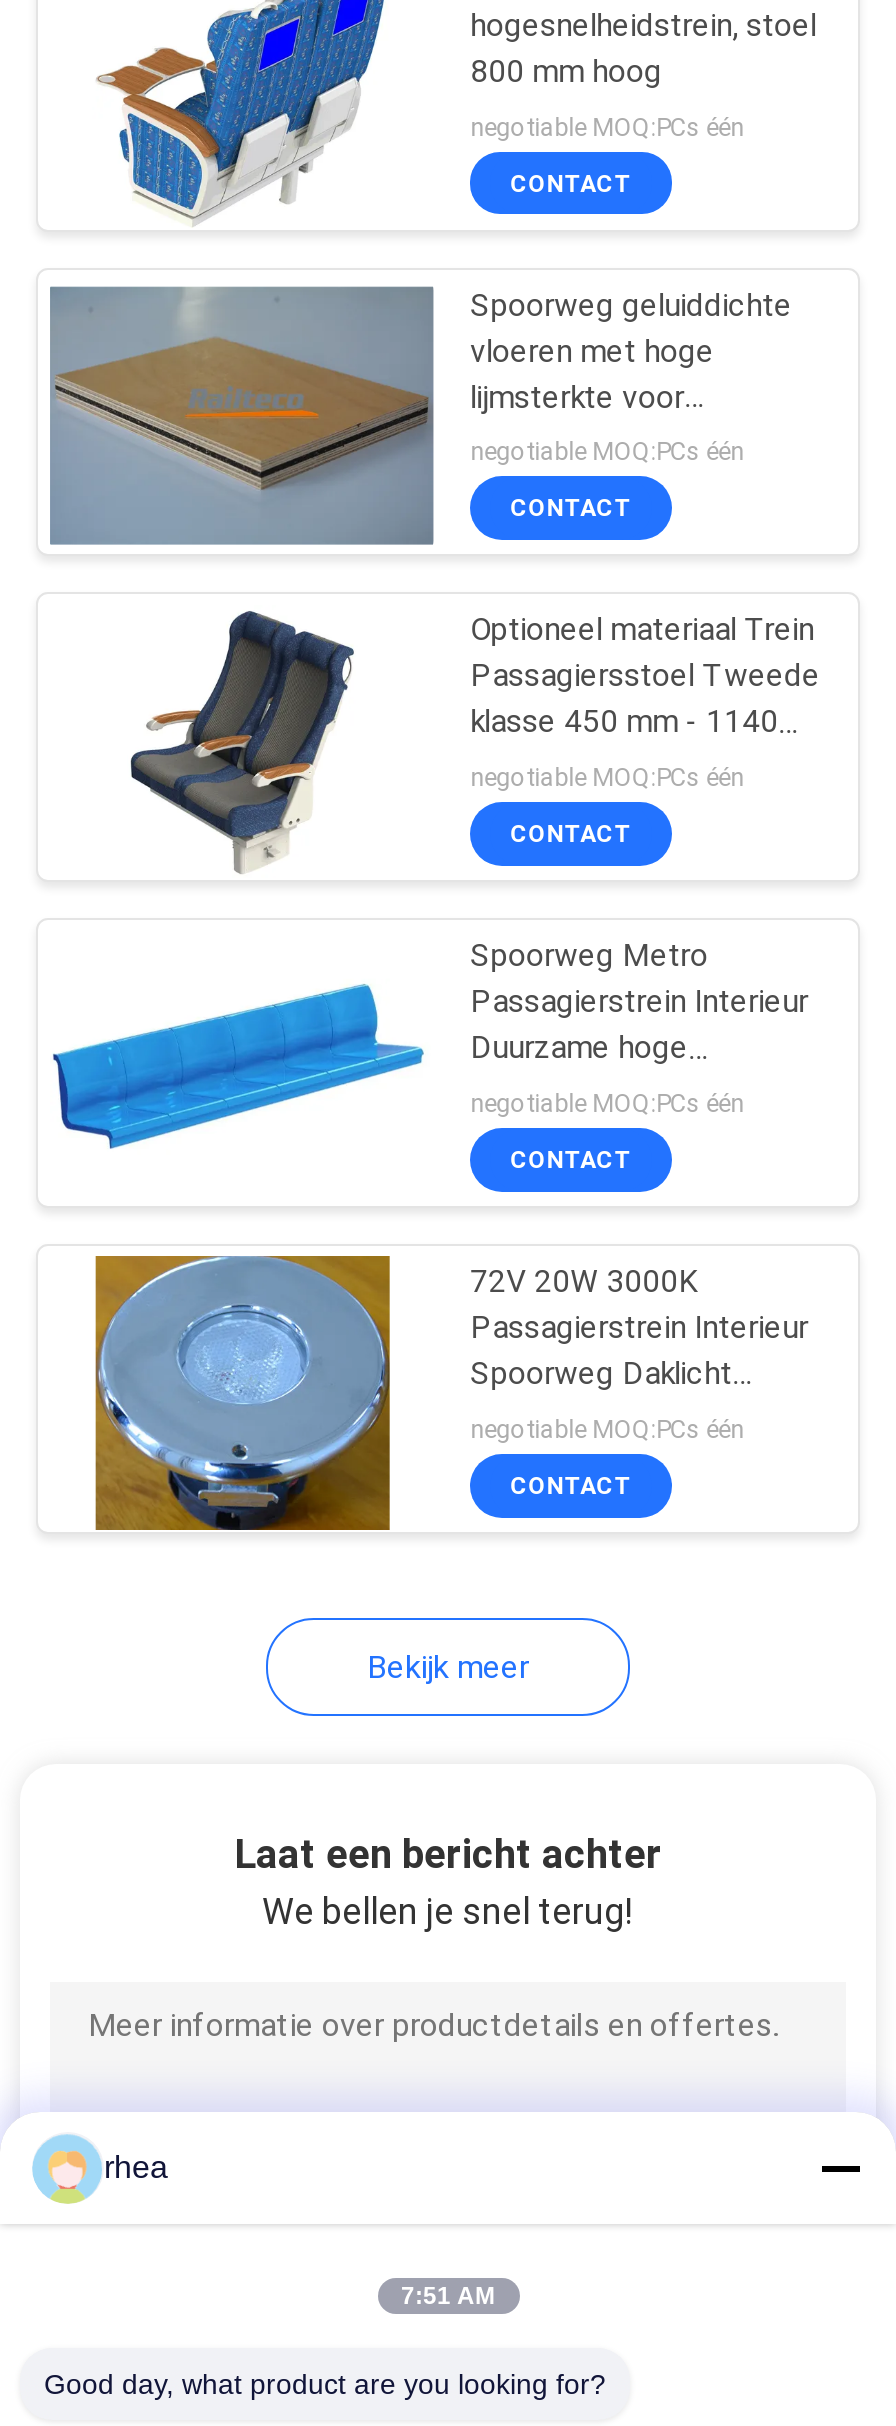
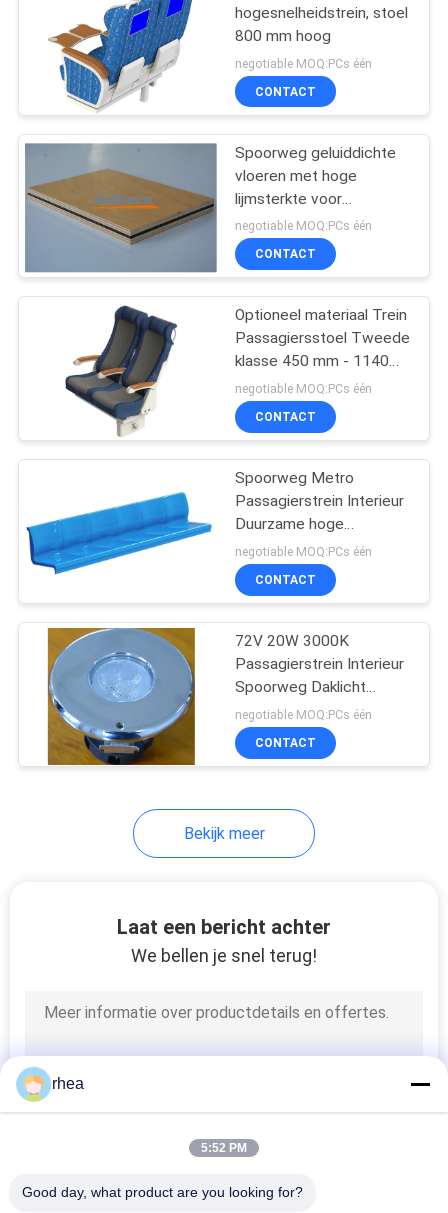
[401,2282,495,2310] 7:51 AM -> [201,1141,247,1155] 5:52 PM

